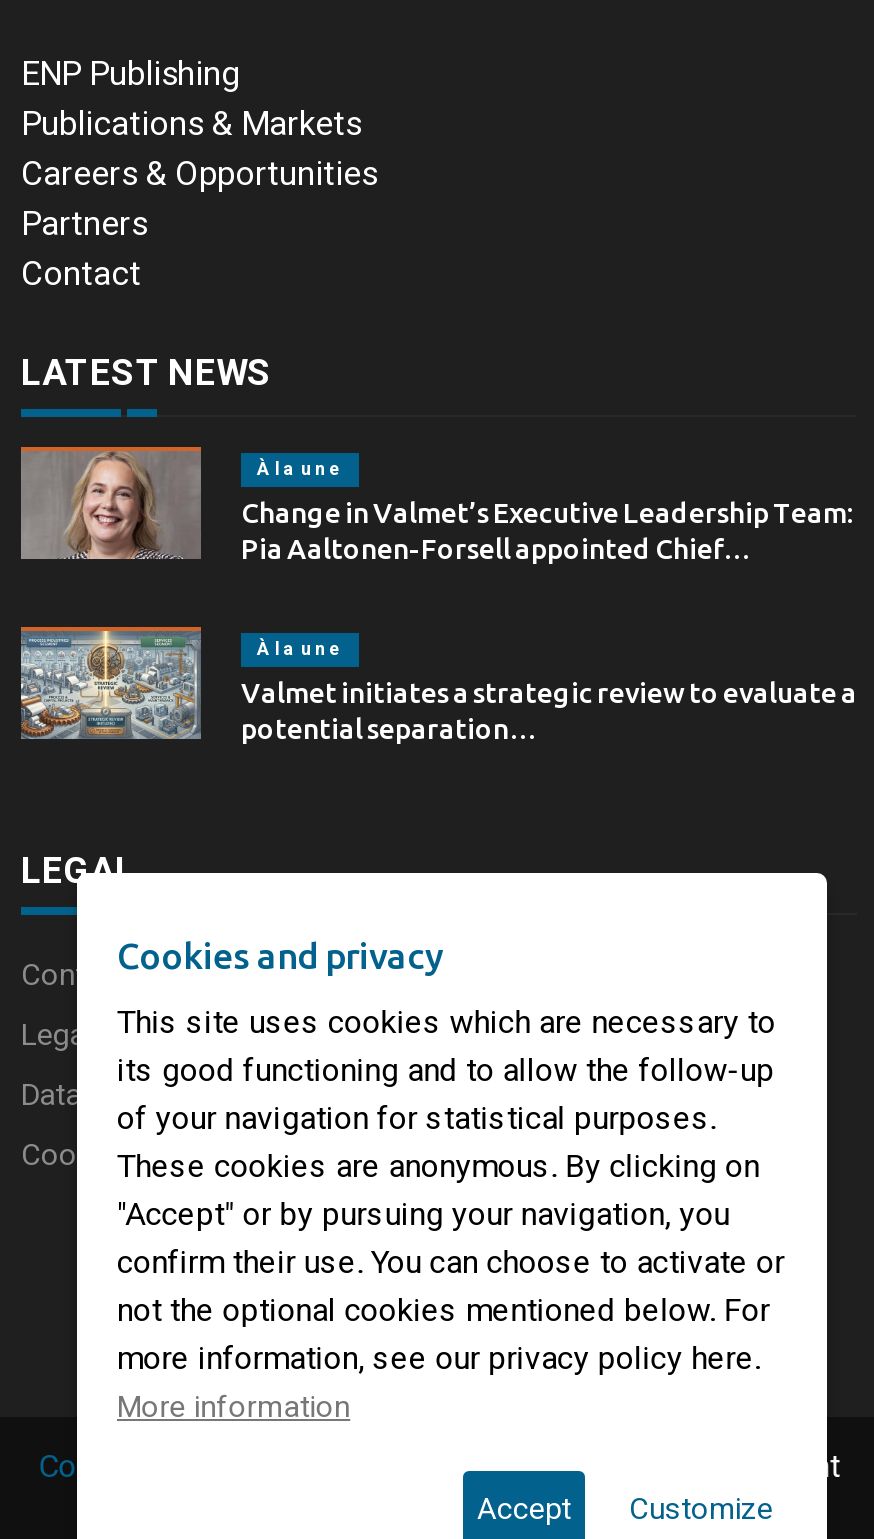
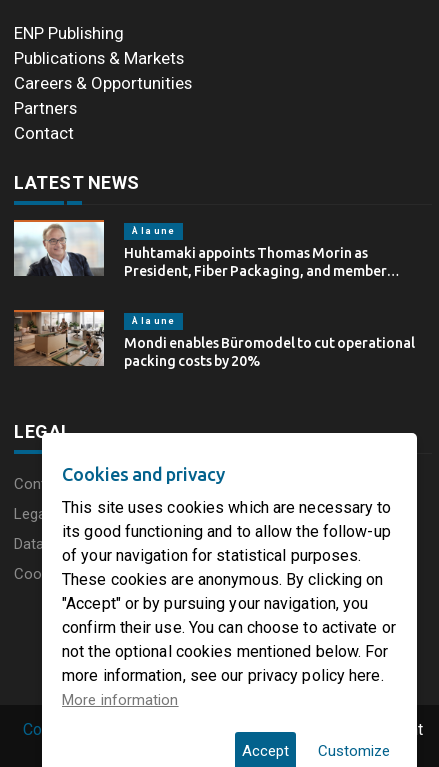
[21,451,853,565] [image] | Change in Valmet’s Executive Leadership Team: | Pia Aaltonen-Forsell appointed Chief… -> [14,221,400,279] [image] | Huhtamaki appoints Thomas Morin as | President, Fiber Packaging, and member…
[19,631,857,745] [image] | Valmet initiates a strategic review to evaluate a | potential separation… -> [14,311,415,369] [image] | Mondi enables Büromodel to cut operational | packing costs by 20%

